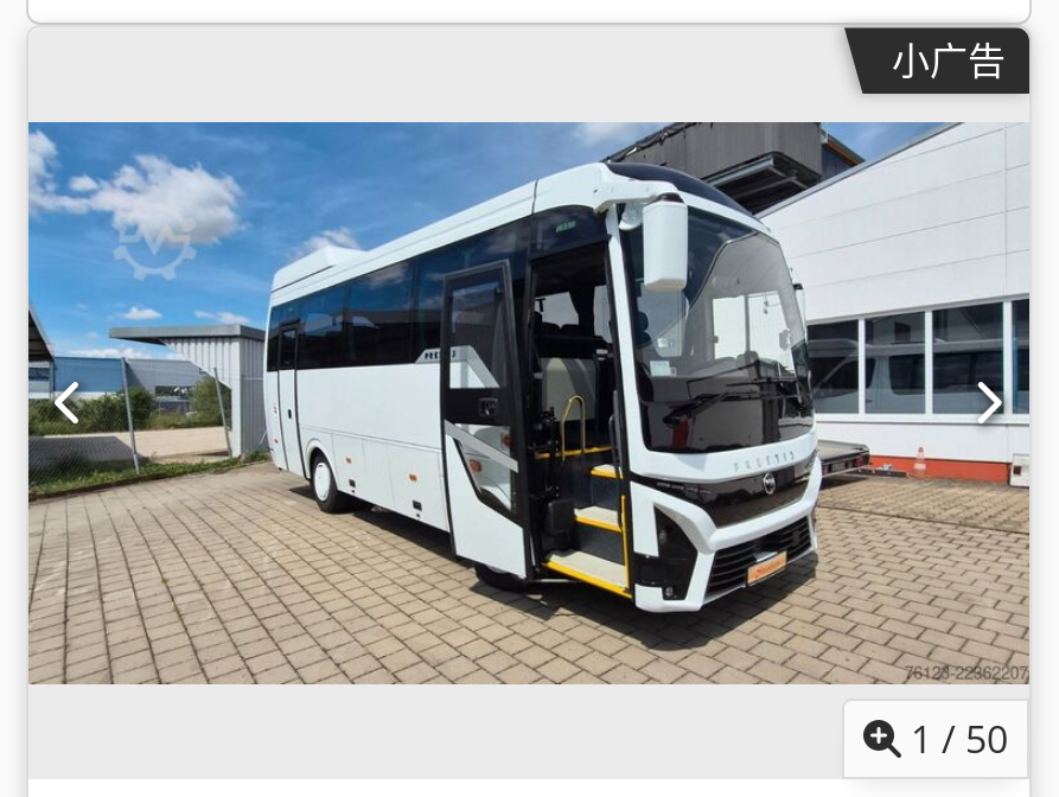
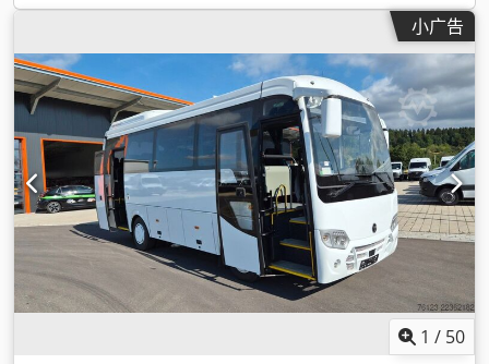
[26,121,1032,683] [image] -> [13,53,476,313] [image]

